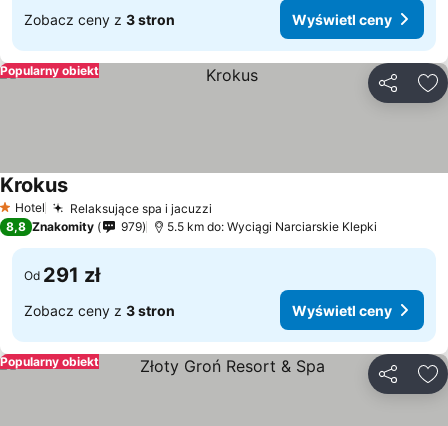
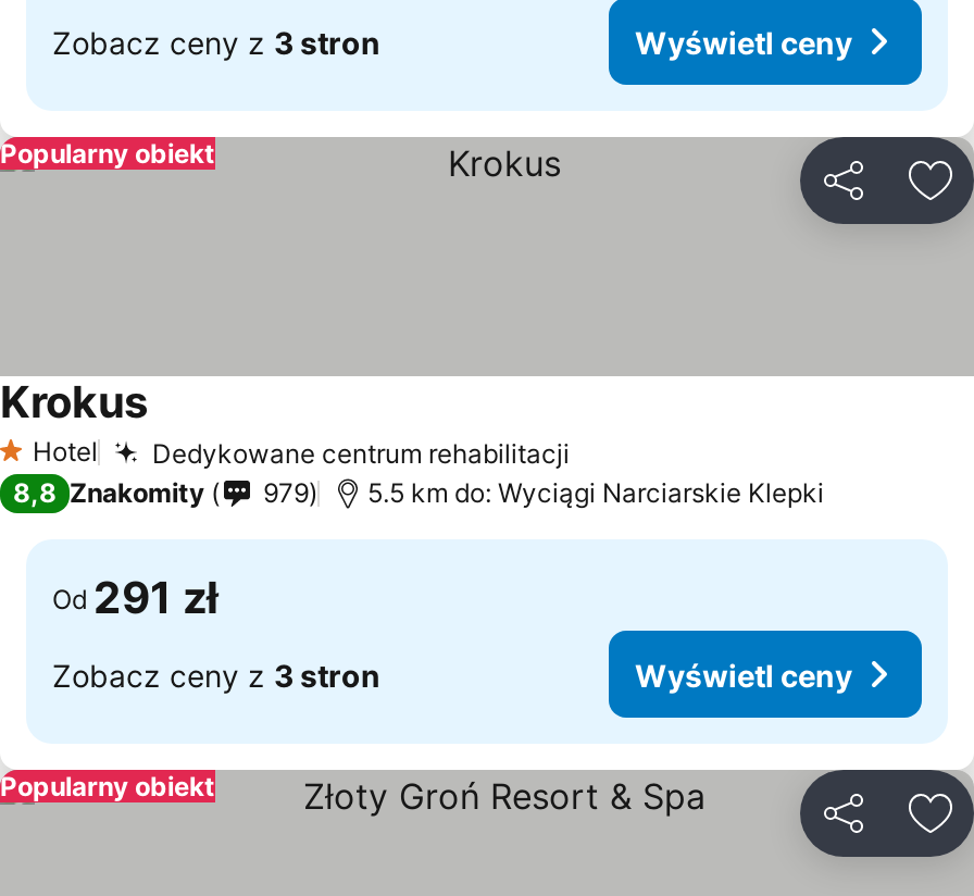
[70,200,212,215] Relaksujące spa i jacuzzi -> [152,436,570,469] Dedykowane centrum rehabilitacji

